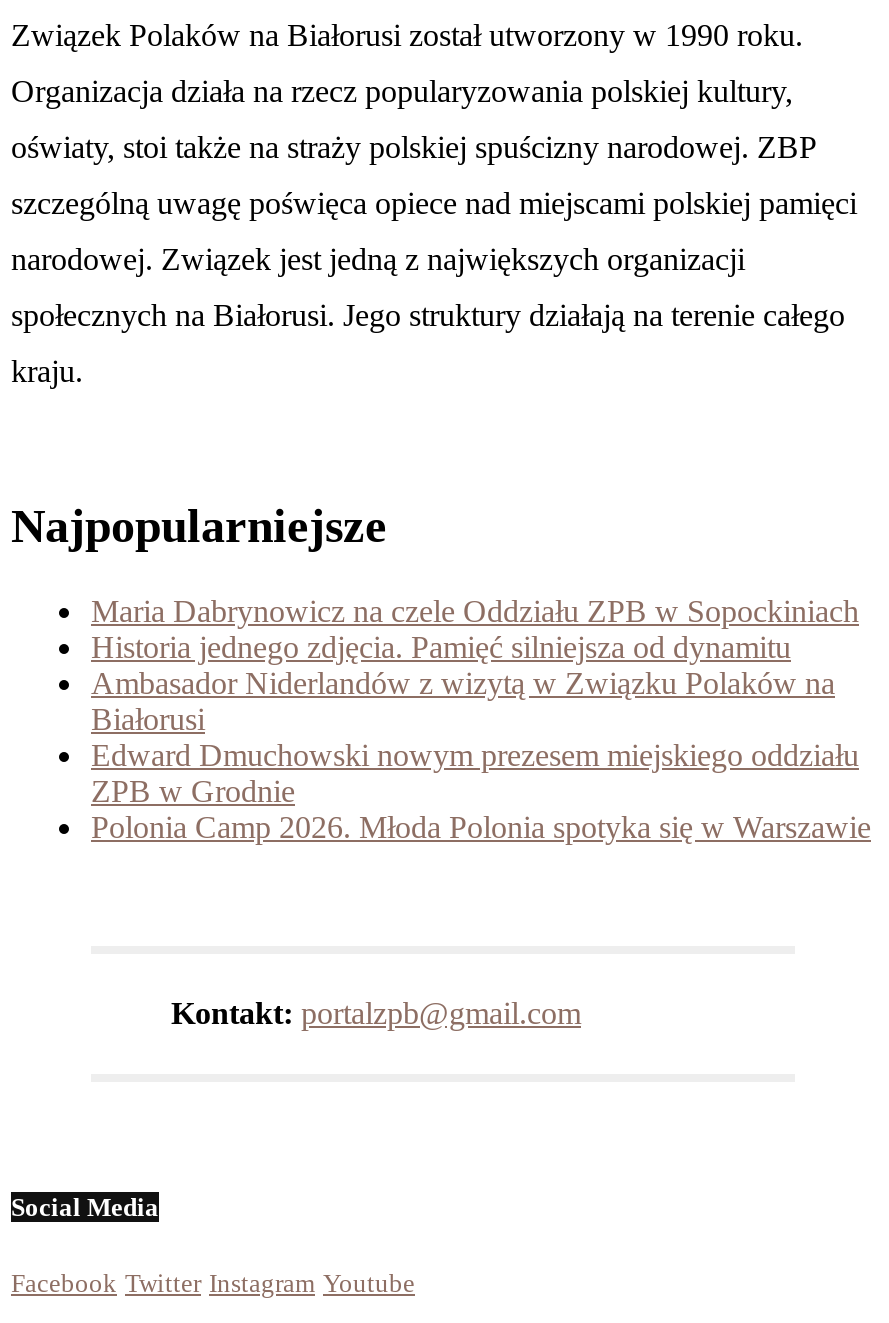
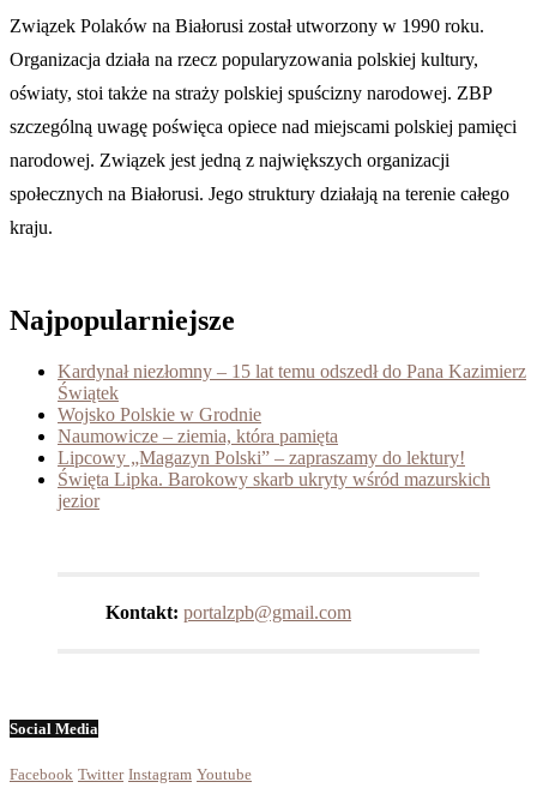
[91,595,871,845] Maria Dabrynowicz na czele Oddziału ZPB w Sopockiniach | Historia jednego zdjęcia. Pamięć silniejsza od dynamitu | Ambasador Niderlandów z wizytą w Związku Polaków na | Białorusi | Edward Dmuchowski nowym prezesem miejskiego oddziału | ZPB w Grodnie | Polonia Camp 2026. Młoda Polonia spotyka się w Warszawie -> [58,361,526,511] Kardynał niezłomny – 15 lat temu odszedł do Pana Kazimierz | Świątek | Wojsko Polskie w Grodnie | Naumowicze – ziemia, która pamięta | Lipcowy „Magazyn Polski” – zapraszamy do lektury! | Święta Lipka. Barokowy skarb ukryty wśród mazurskich | jezior

